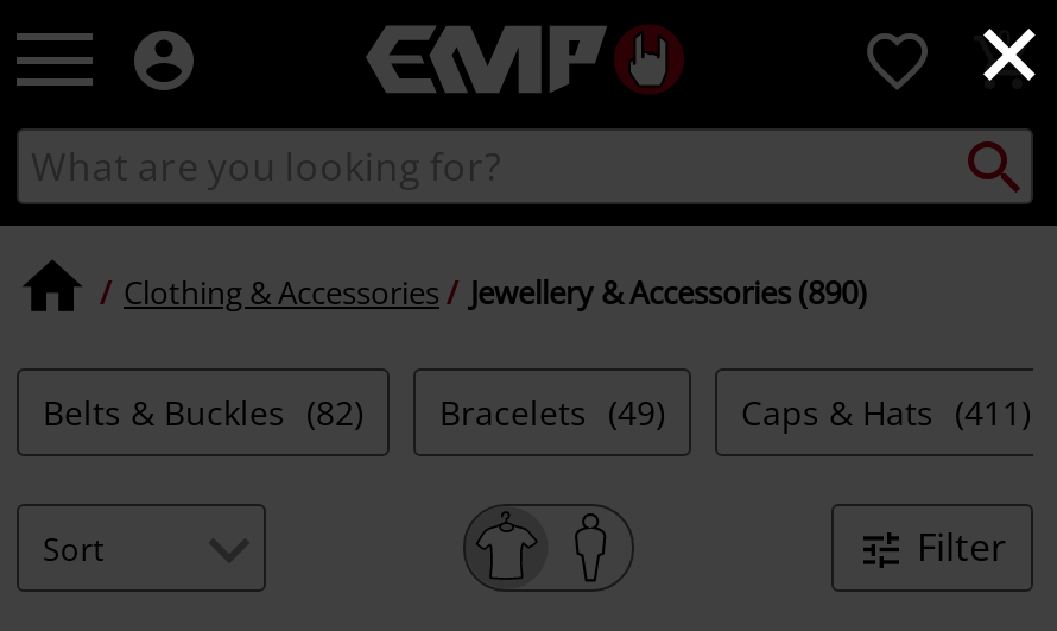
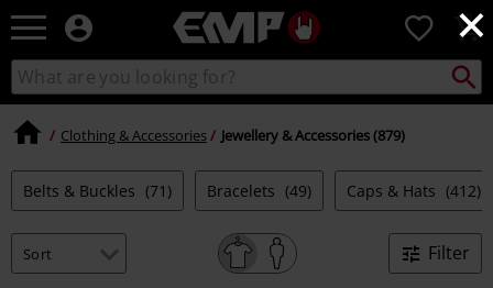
[470,270,867,313] Jewellery & Accessories (890) -> [221,125,405,145] Jewellery & Accessories (879)
[43,390,363,435] Belts & Buckles (82) -> [23,180,172,201] Belts & Buckles (71)
[741,390,1031,435] Caps & Hats (411) -> [347,180,481,201] Caps & Hats (412)

